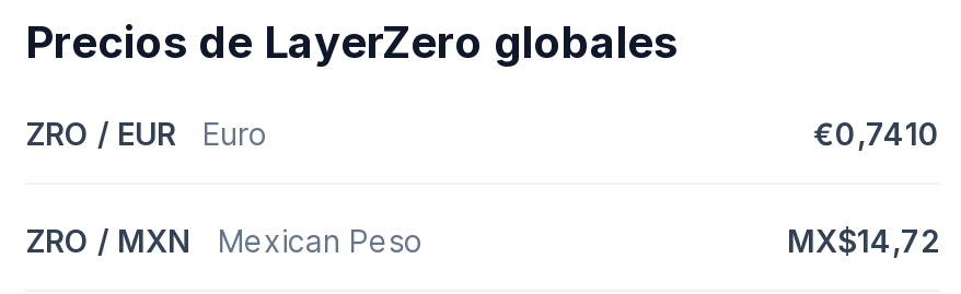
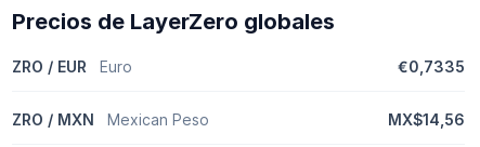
[813,115,940,152] €0,7410 -> [398,58,465,76] €0,7335
[787,222,940,259] MX$14,72 -> [388,110,465,129] MX$14,56

